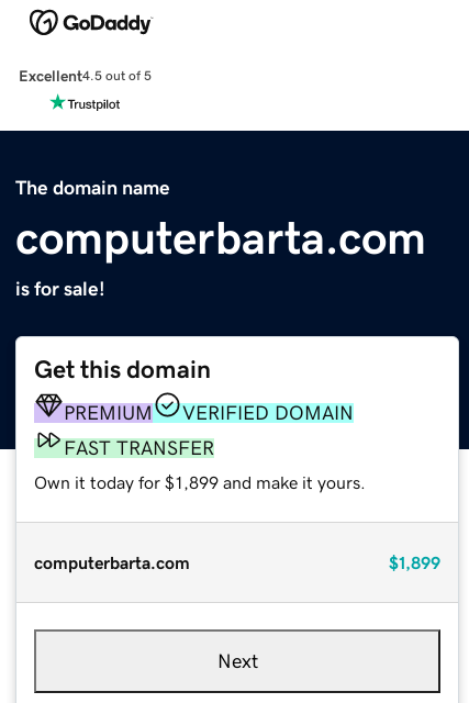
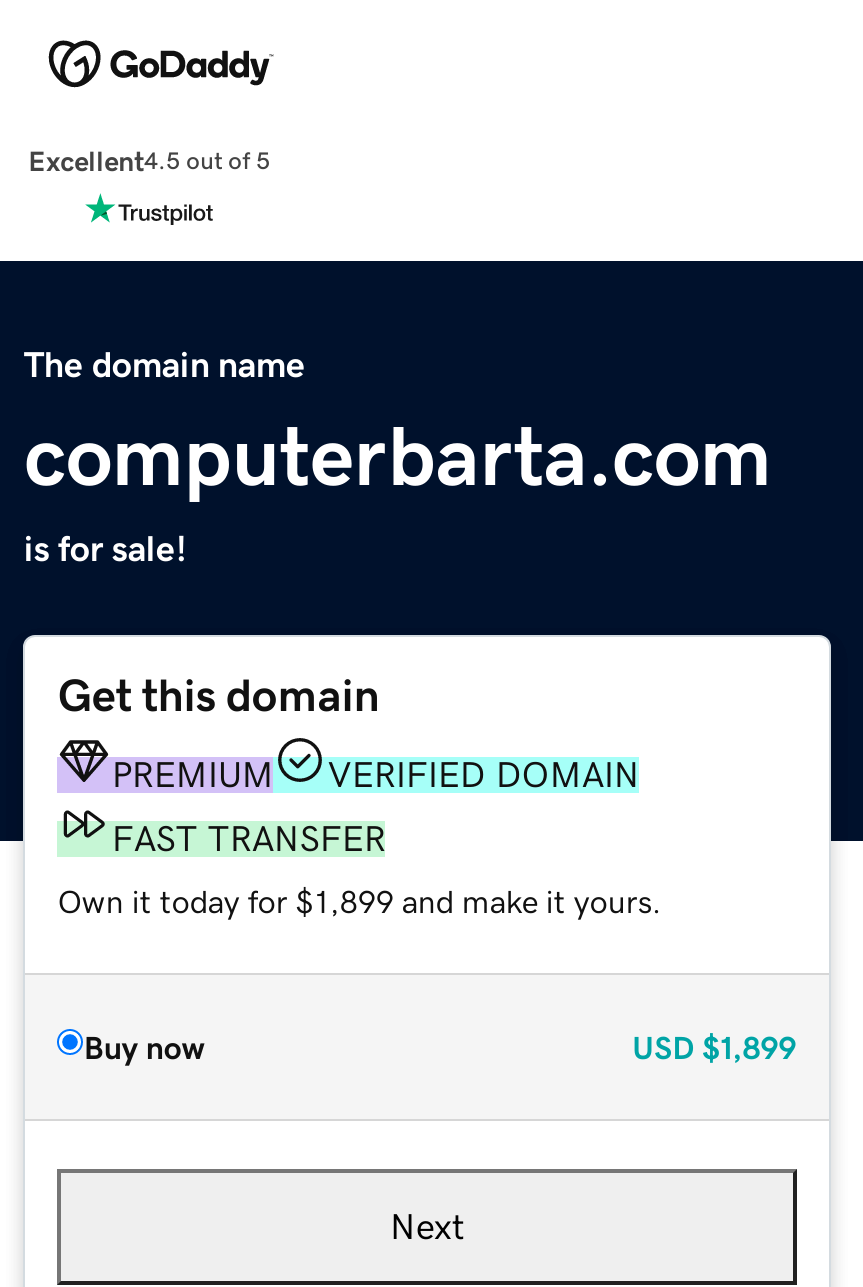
[34,553,440,571] computerbarta.com | $1,899 -> [84,1030,796,1062] Buy now | USD $1,899

